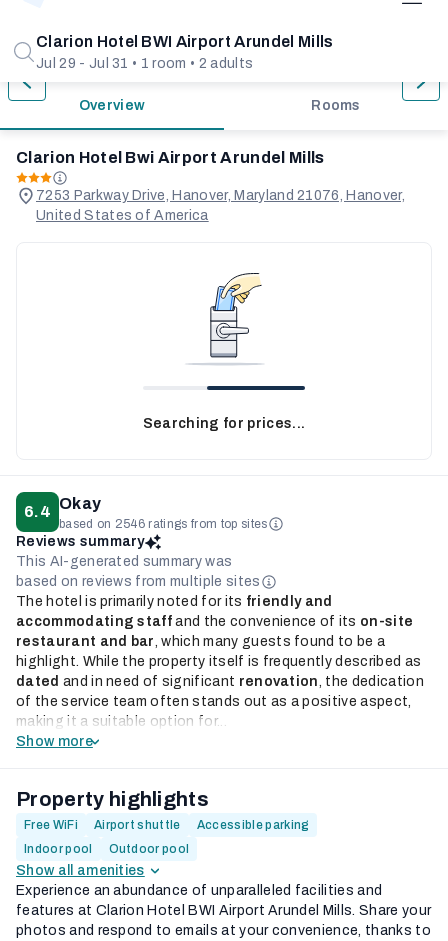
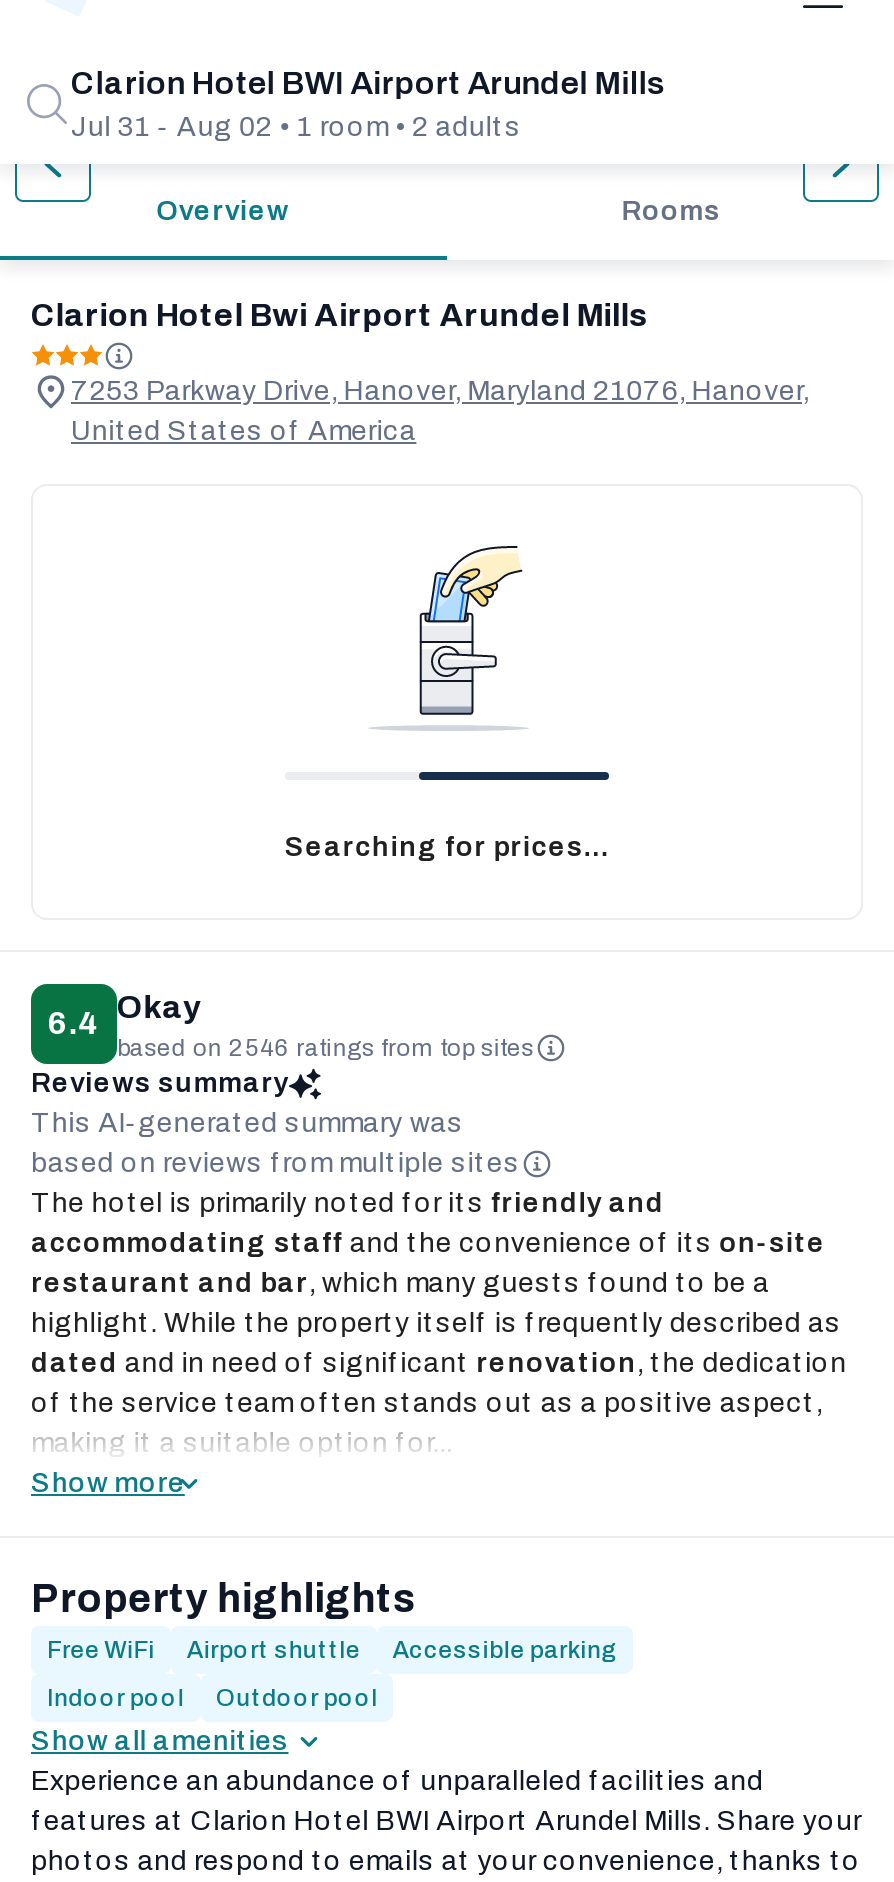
[36,56,253,71] Jul 29 - Jul 31 • 1 room • 2 adults -> [71,112,521,142] Jul 31 - Aug 02 • 1 room • 2 adults

